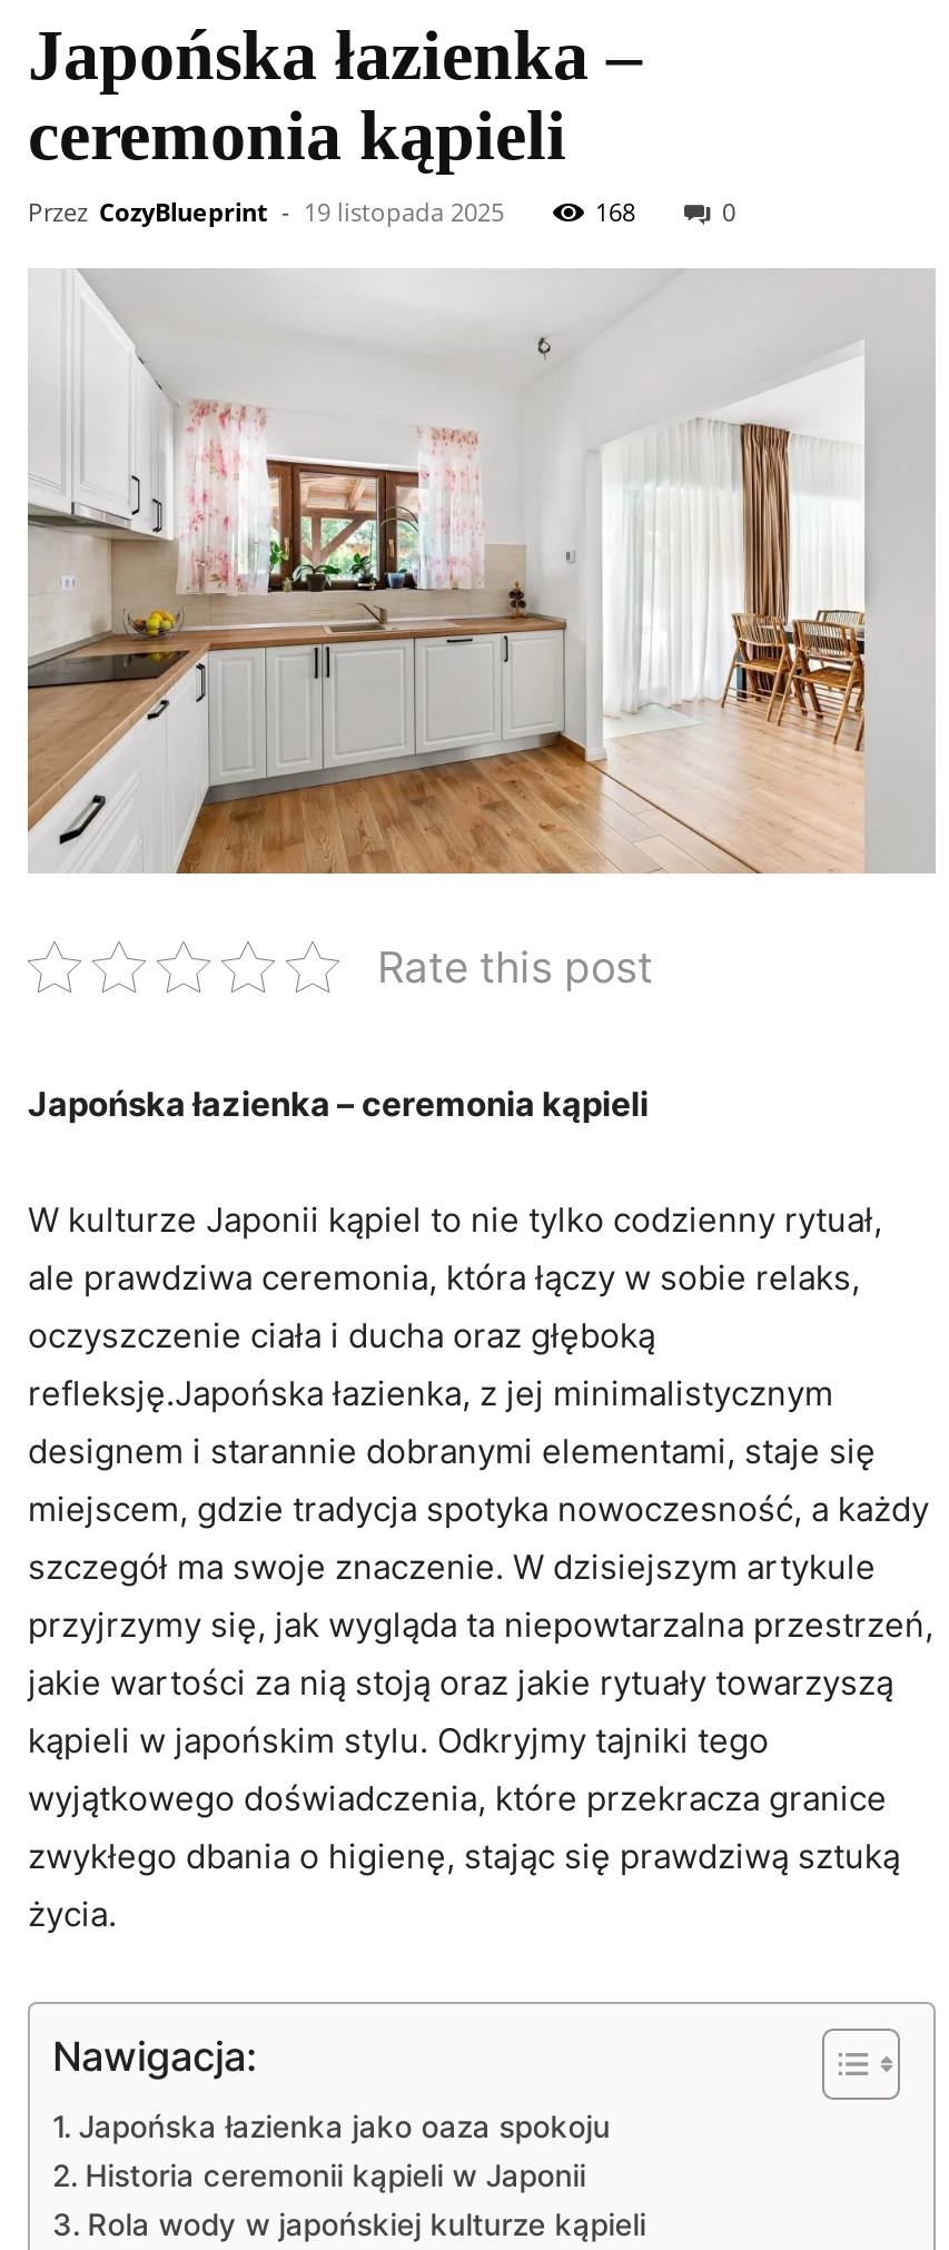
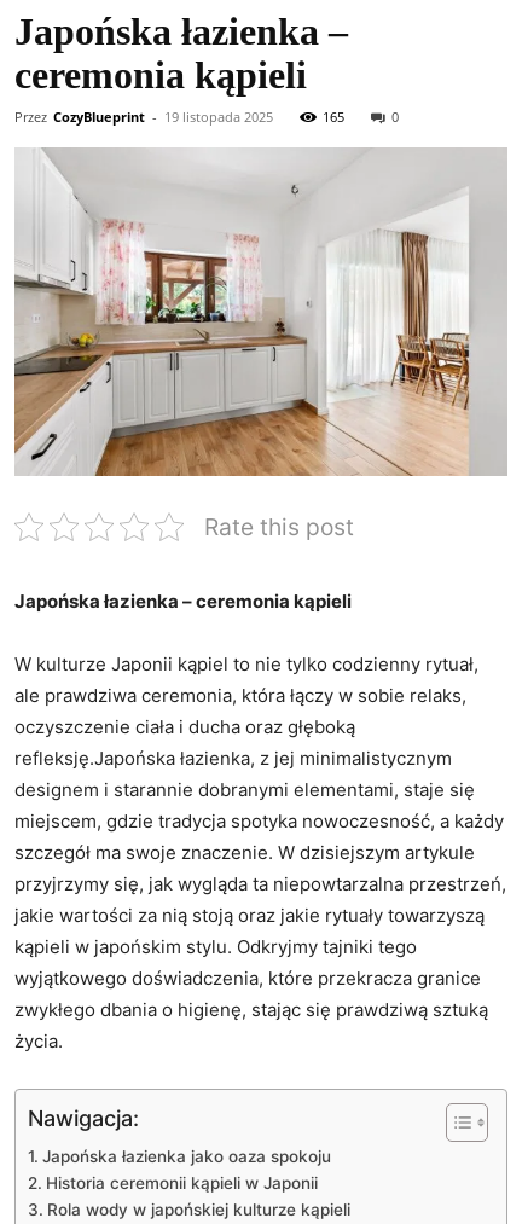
[595,195,635,228] 168 -> [323,108,344,126] 165

